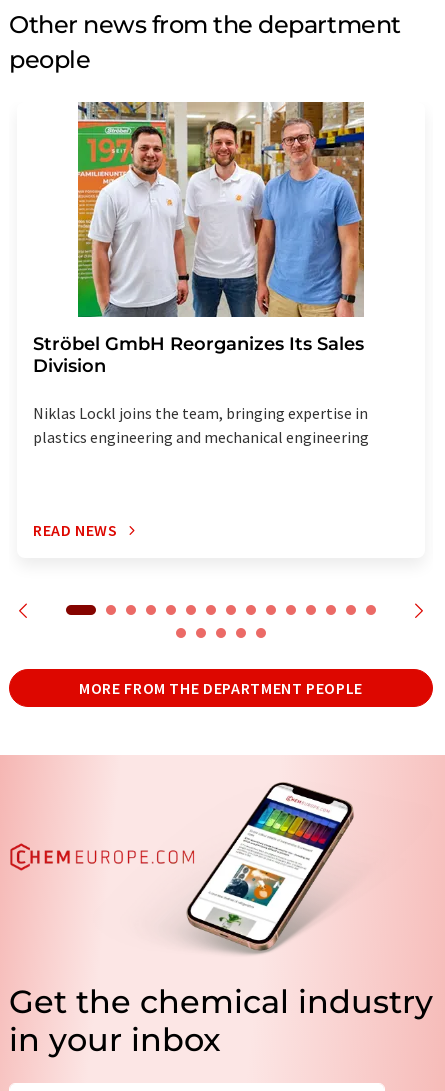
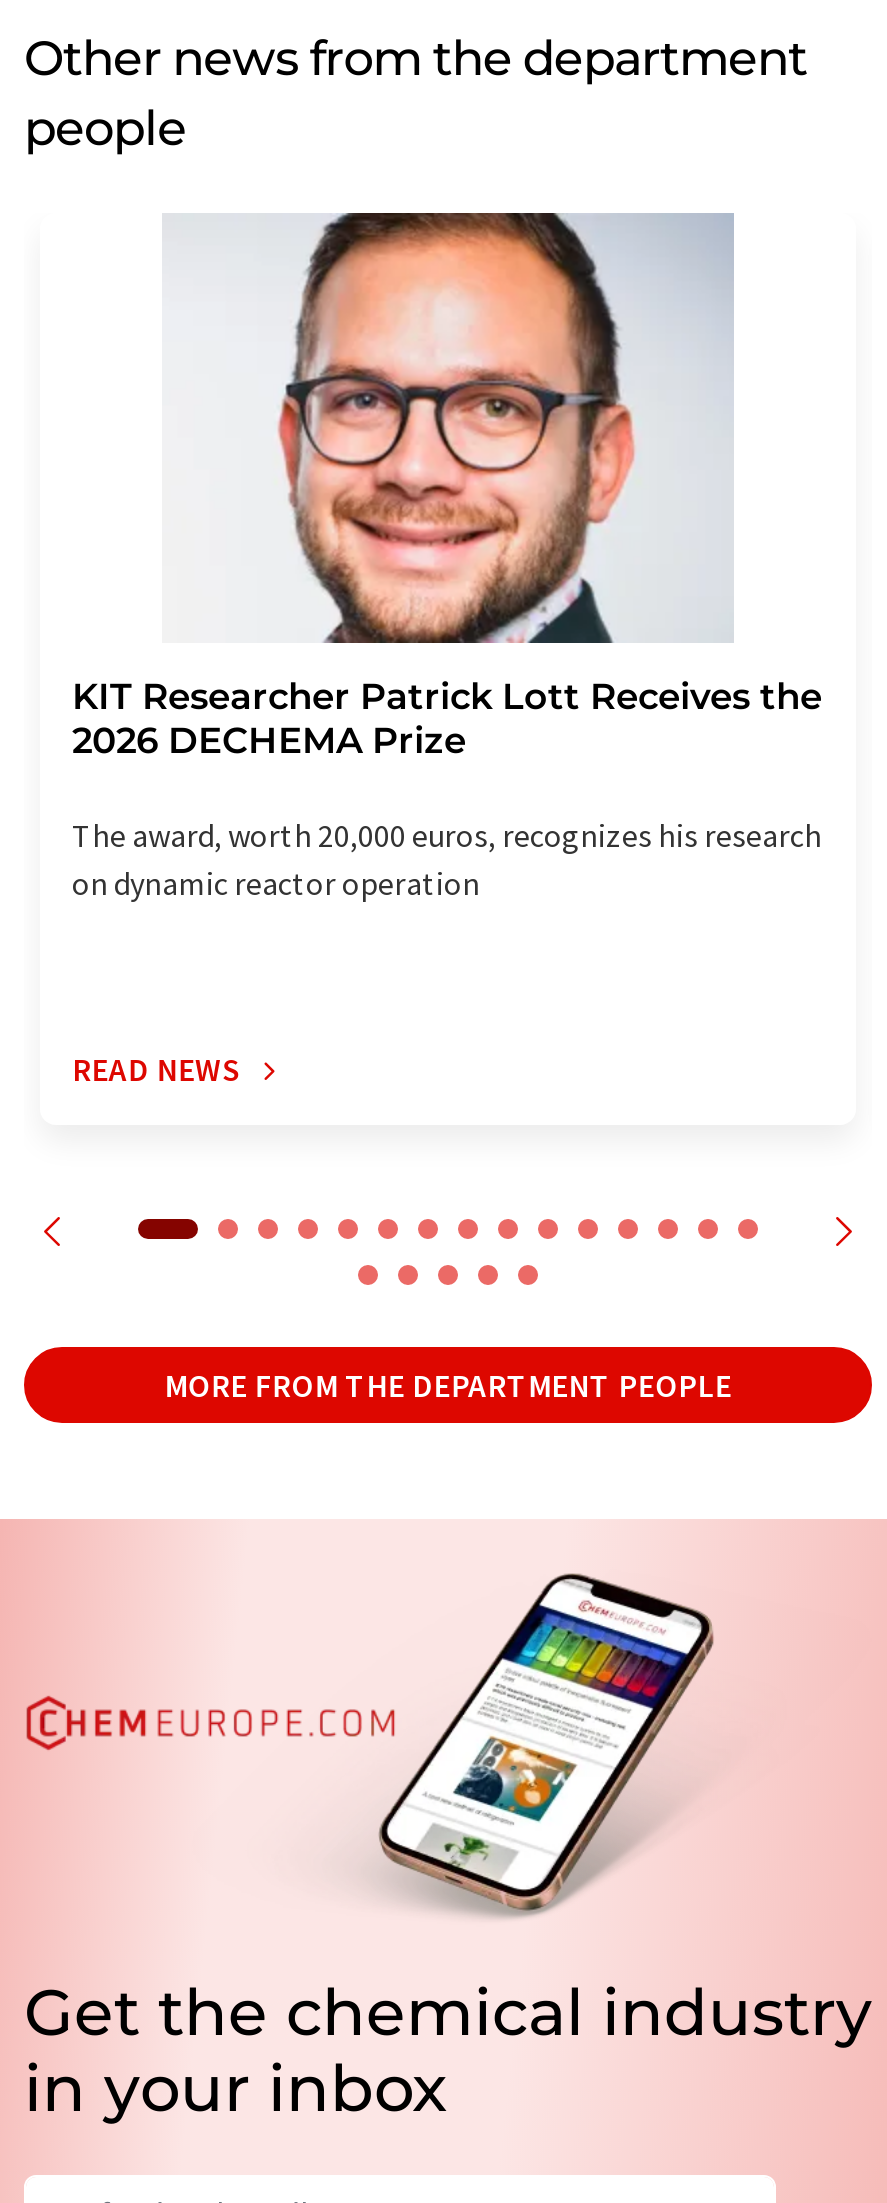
[33,101,365,377] [image] | Ströbel GmbH Reorganizes Its Sales | Division -> [72,211,822,763] [image] | KIT Researcher Patrick Lott Receives the | 2026 DECHEMA Prize
[33,403,369,447] Niklas Lockl joins the team, bringing expertise in | plastics engineering and mechanical engineering -> [72,815,822,903] The award, worth 20,000 euros, recognizes his research | on dynamic reactor operation

